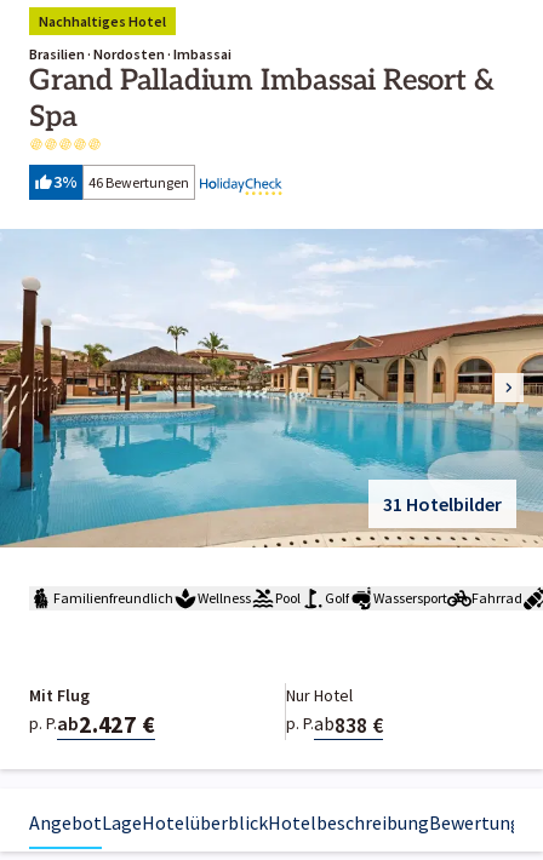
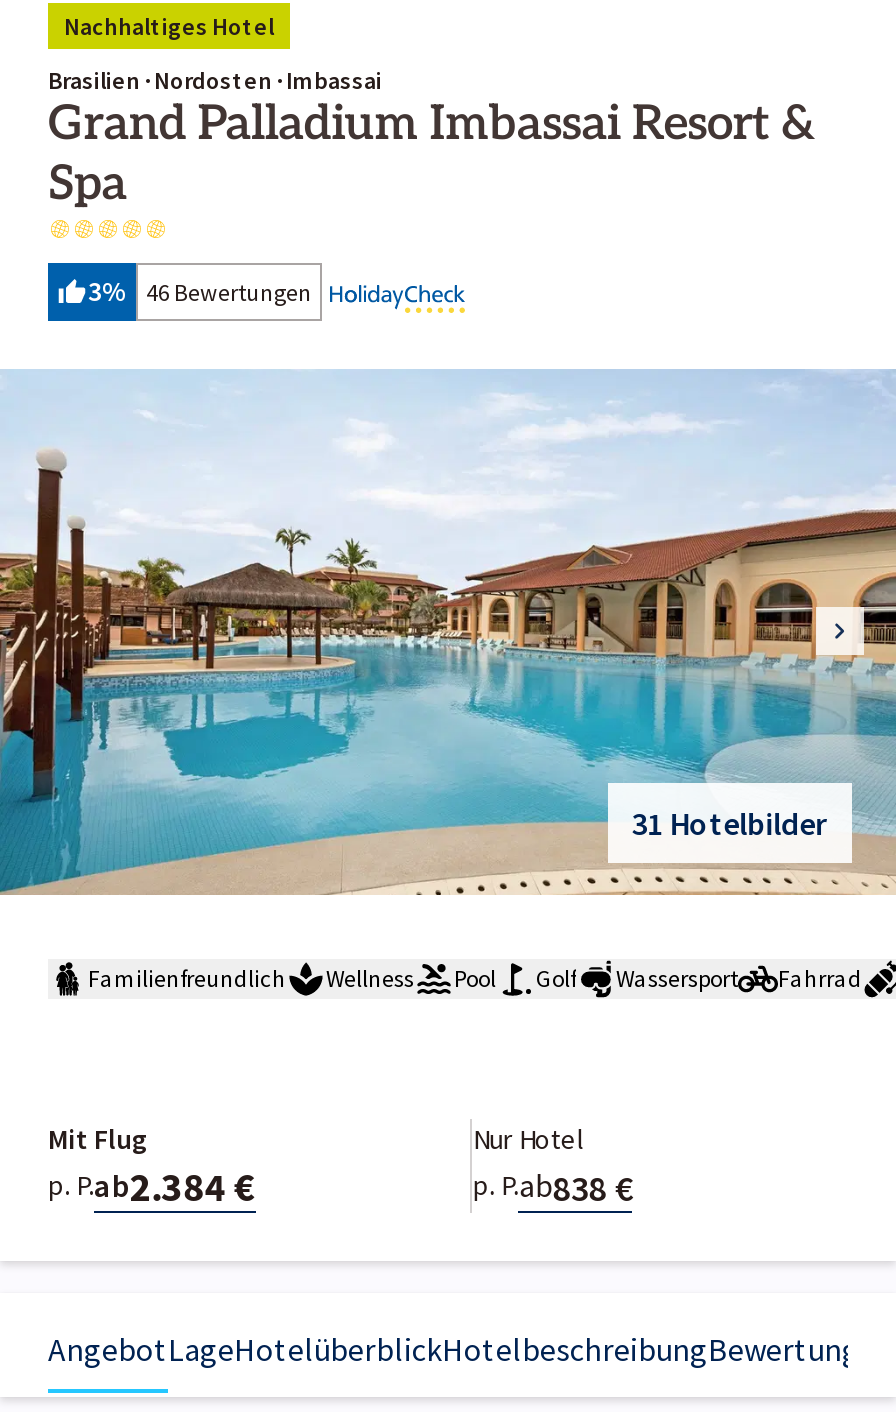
[29,708,155,739] p. P.ab2.427 € -> [48,1161,255,1211] p. P.ab2.384 €

